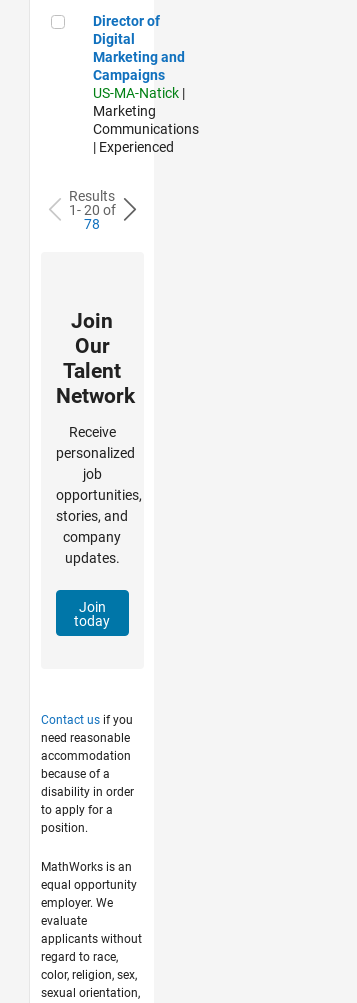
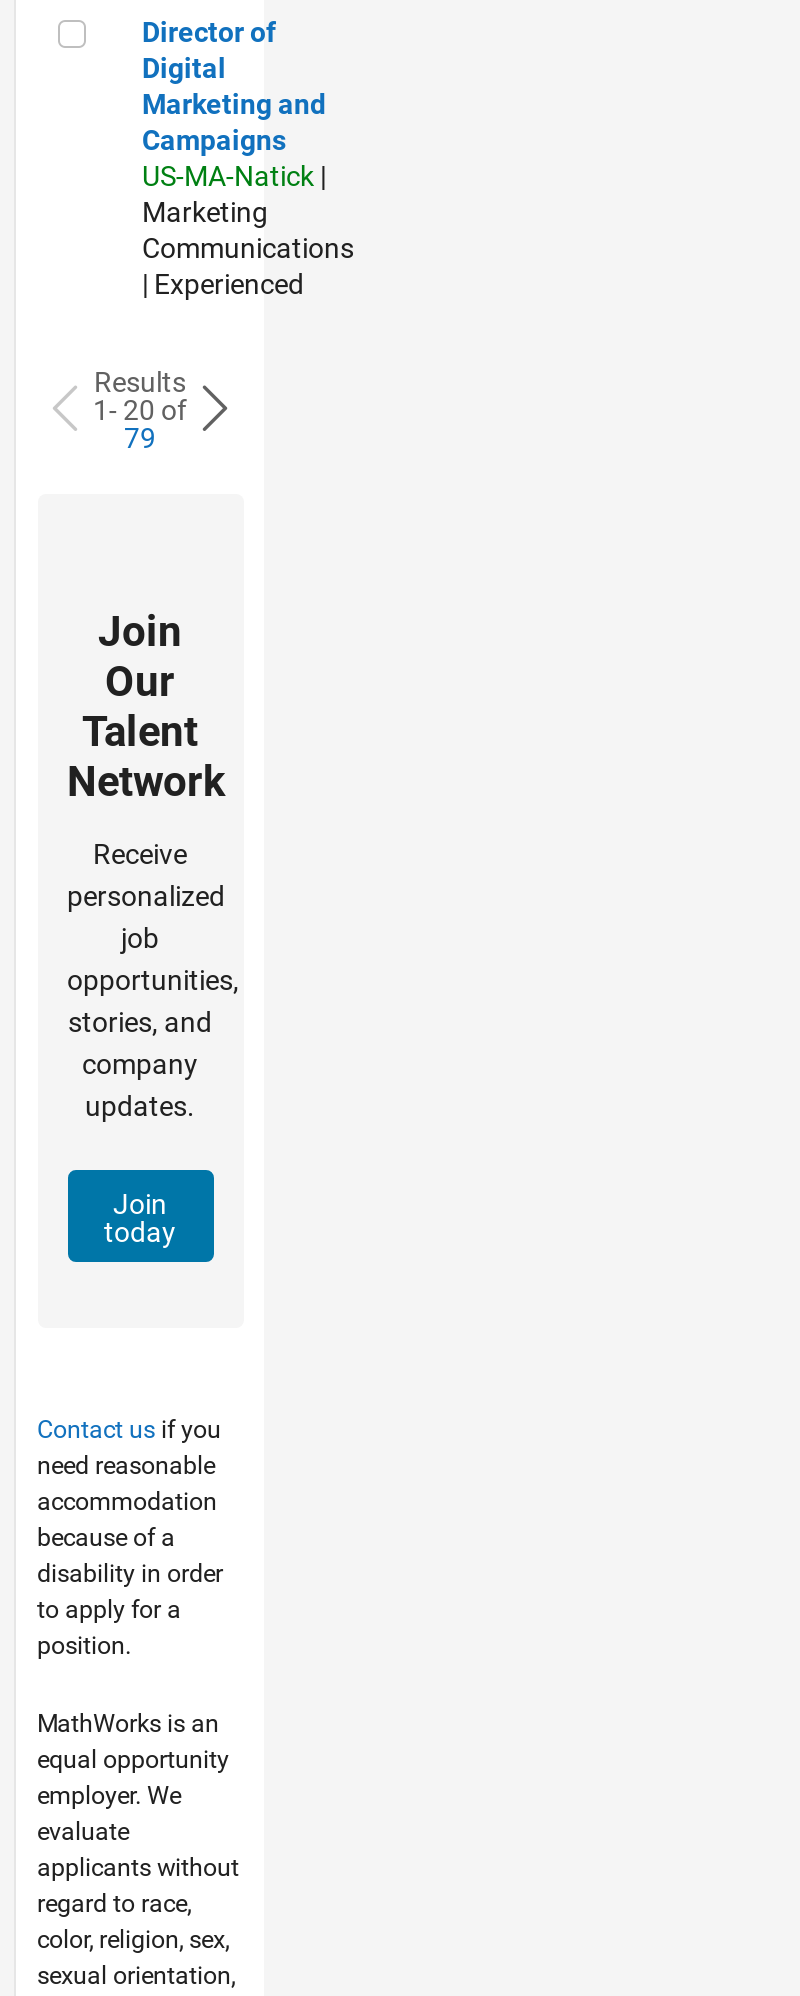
[84,216,100,232] 78 -> [124,422,156,454] 79

